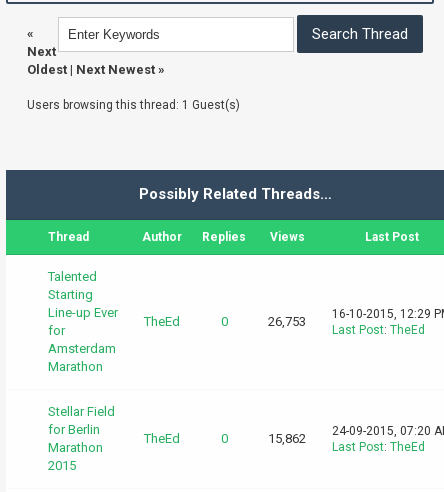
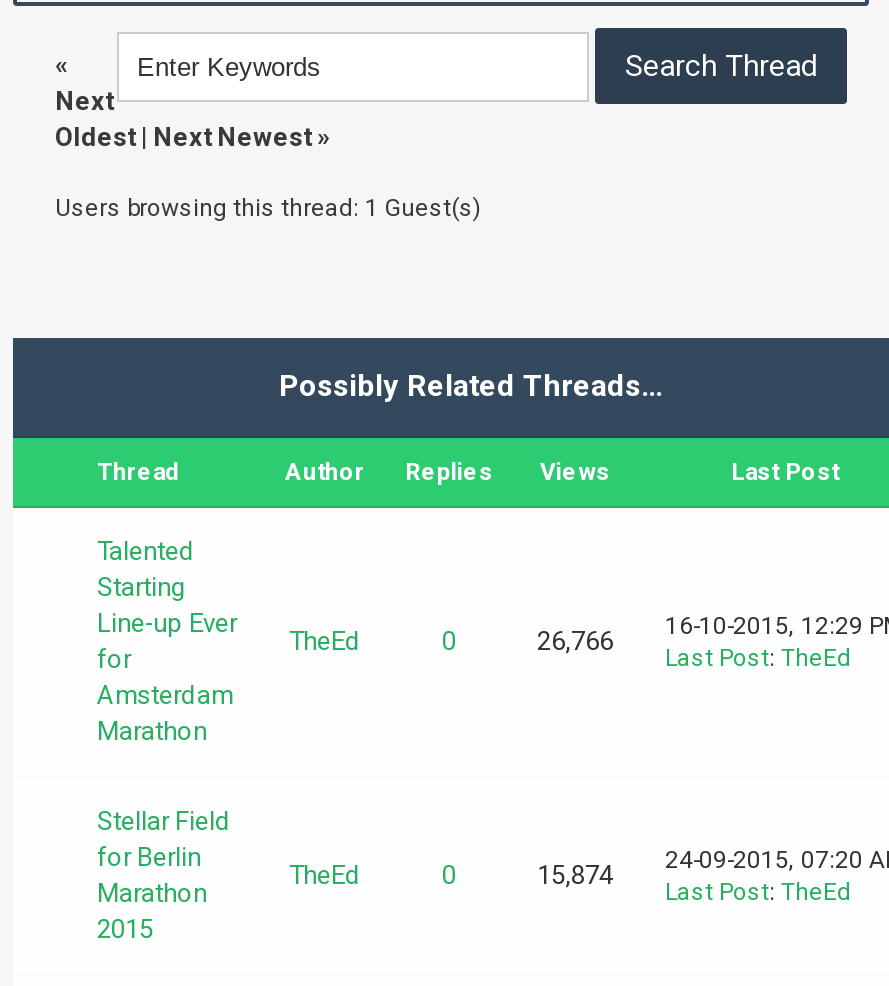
[268,314,306,329] 26,753 -> [537,626,613,656] 26,766
[268,431,306,446] 15,862 -> [537,860,613,890] 15,874

